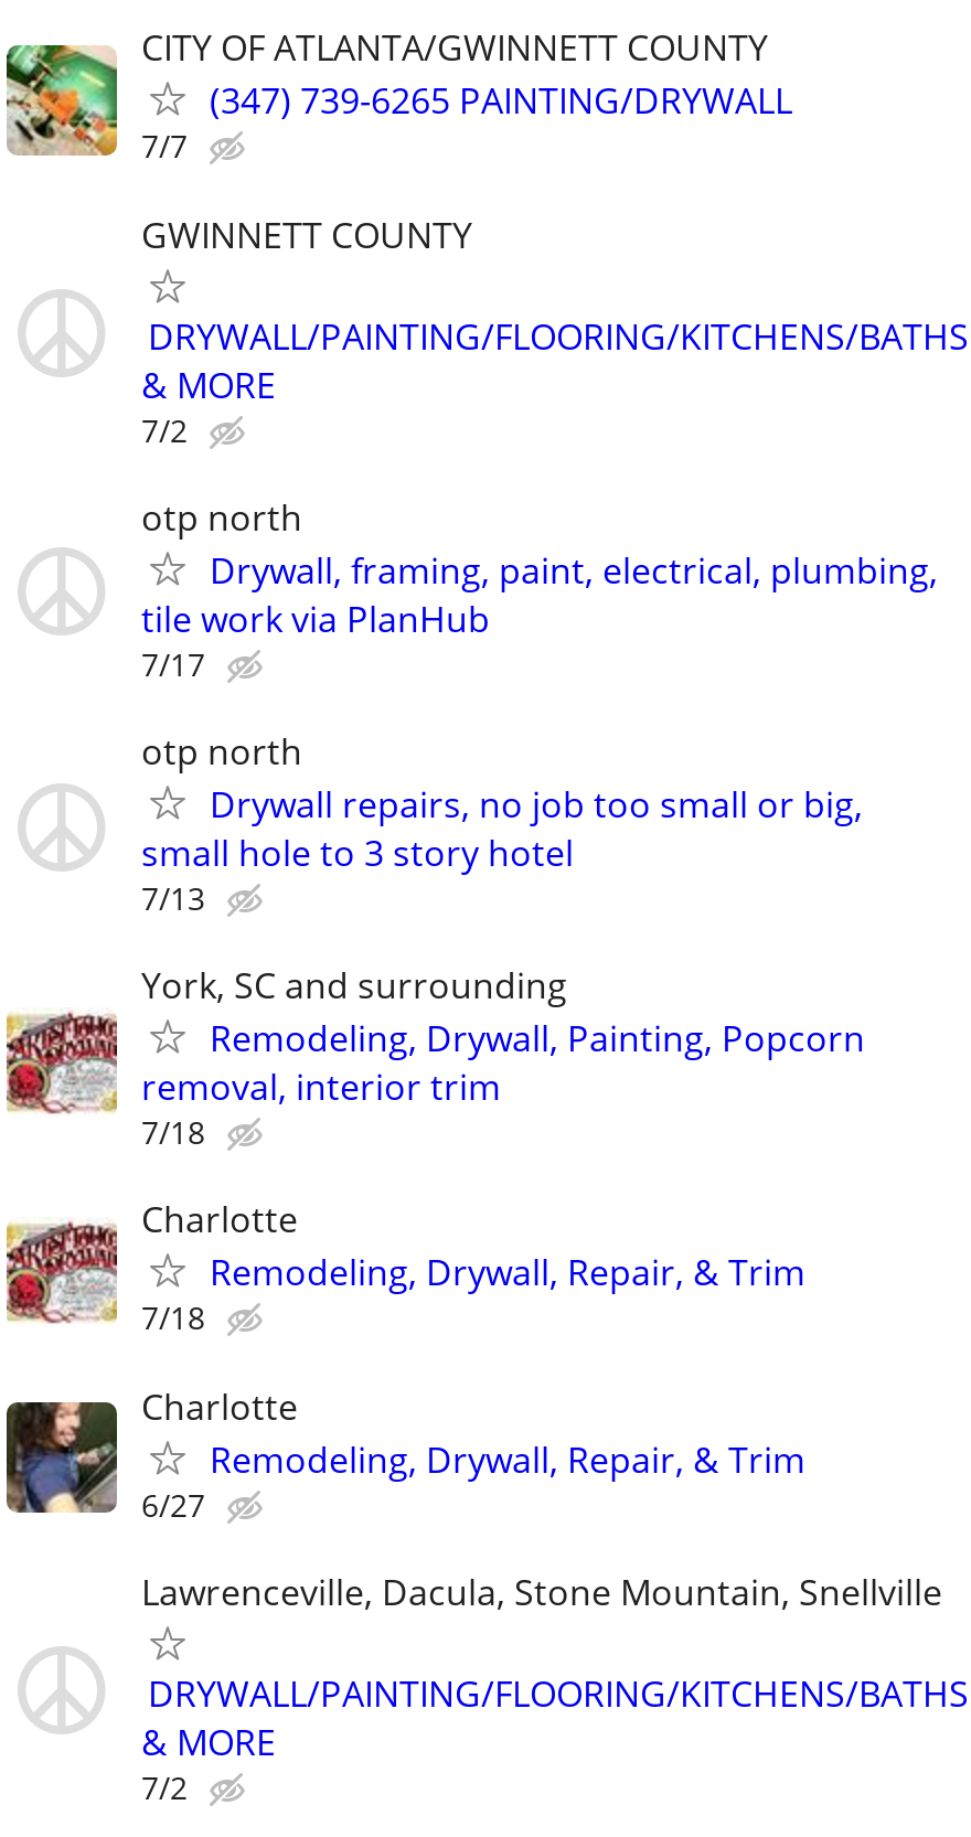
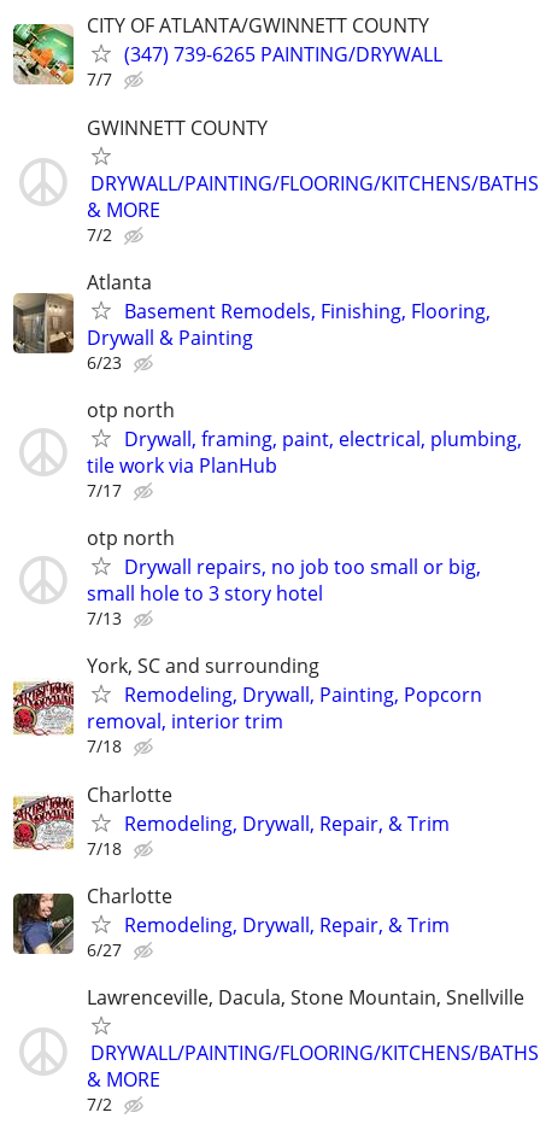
none -> [12,269,491,374] [image] | Atlanta | Basement Remodels, Finishing, Flooring, | Drywall & Painting | 6/23

